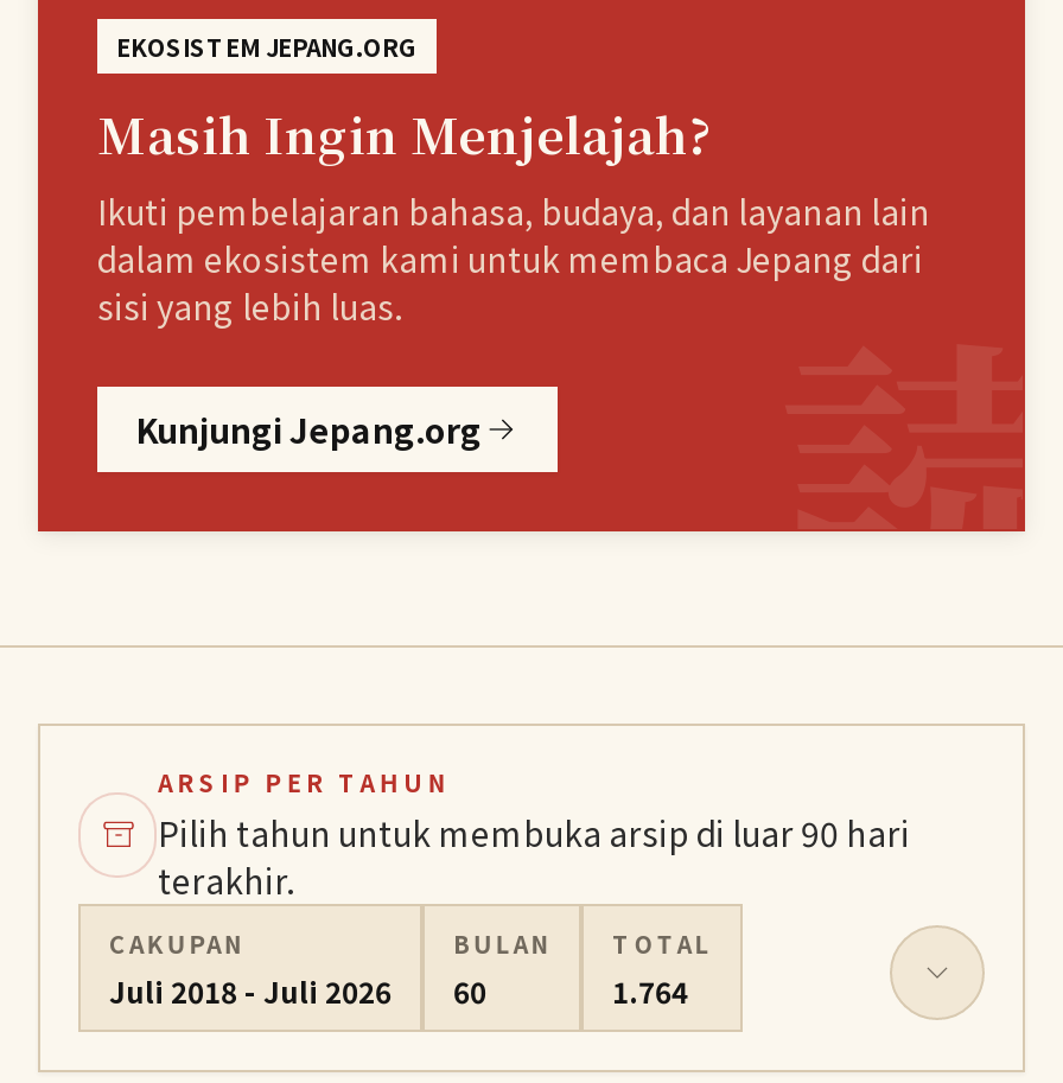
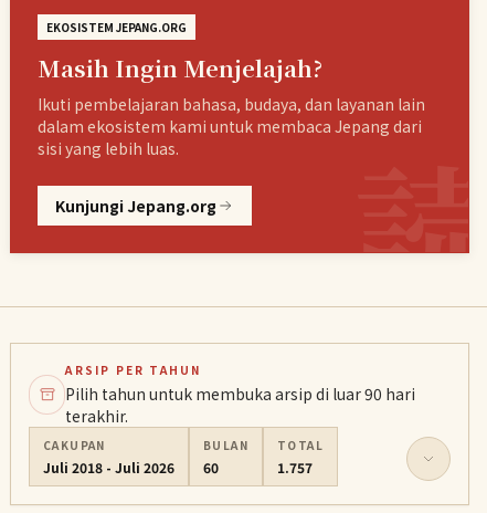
[612,970,688,1011] 1.764 -> [277,458,313,477] 1.757

